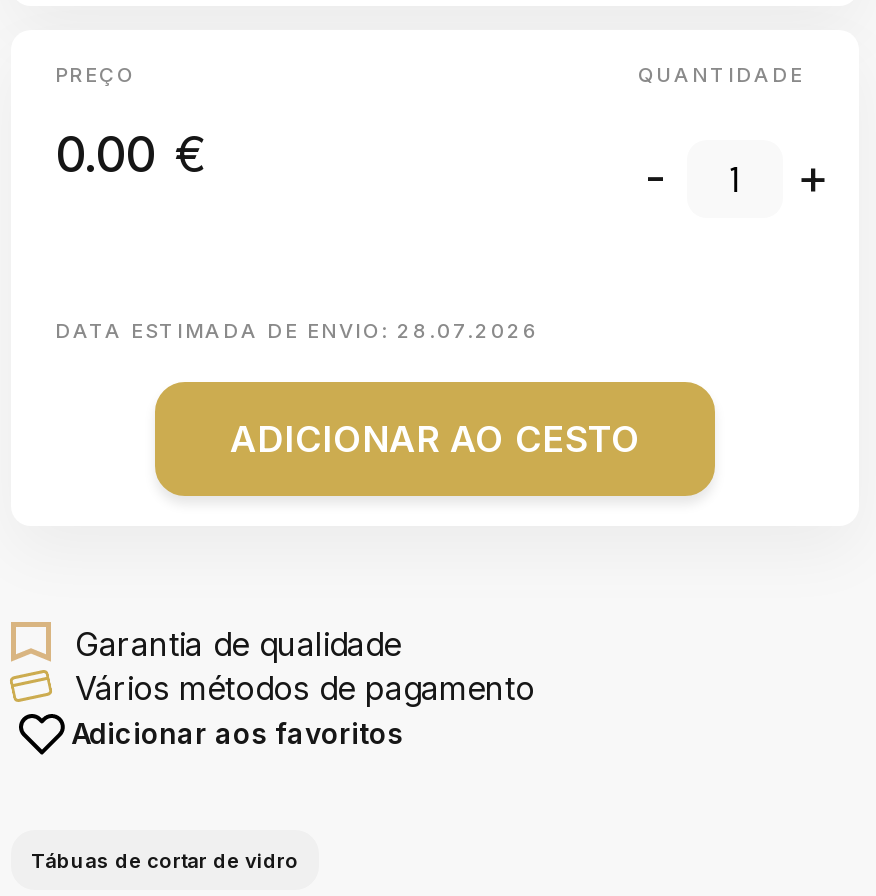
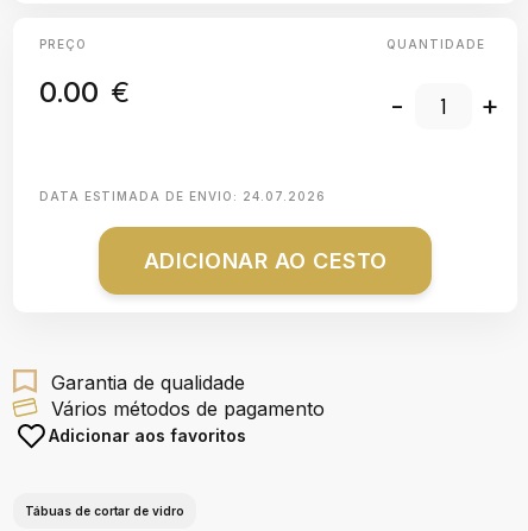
[55,318,539,342] DATA ESTIMADA DE ENVIO: 28.07.2026 -> [39,189,326,203] DATA ESTIMADA DE ENVIO: 24.07.2026

